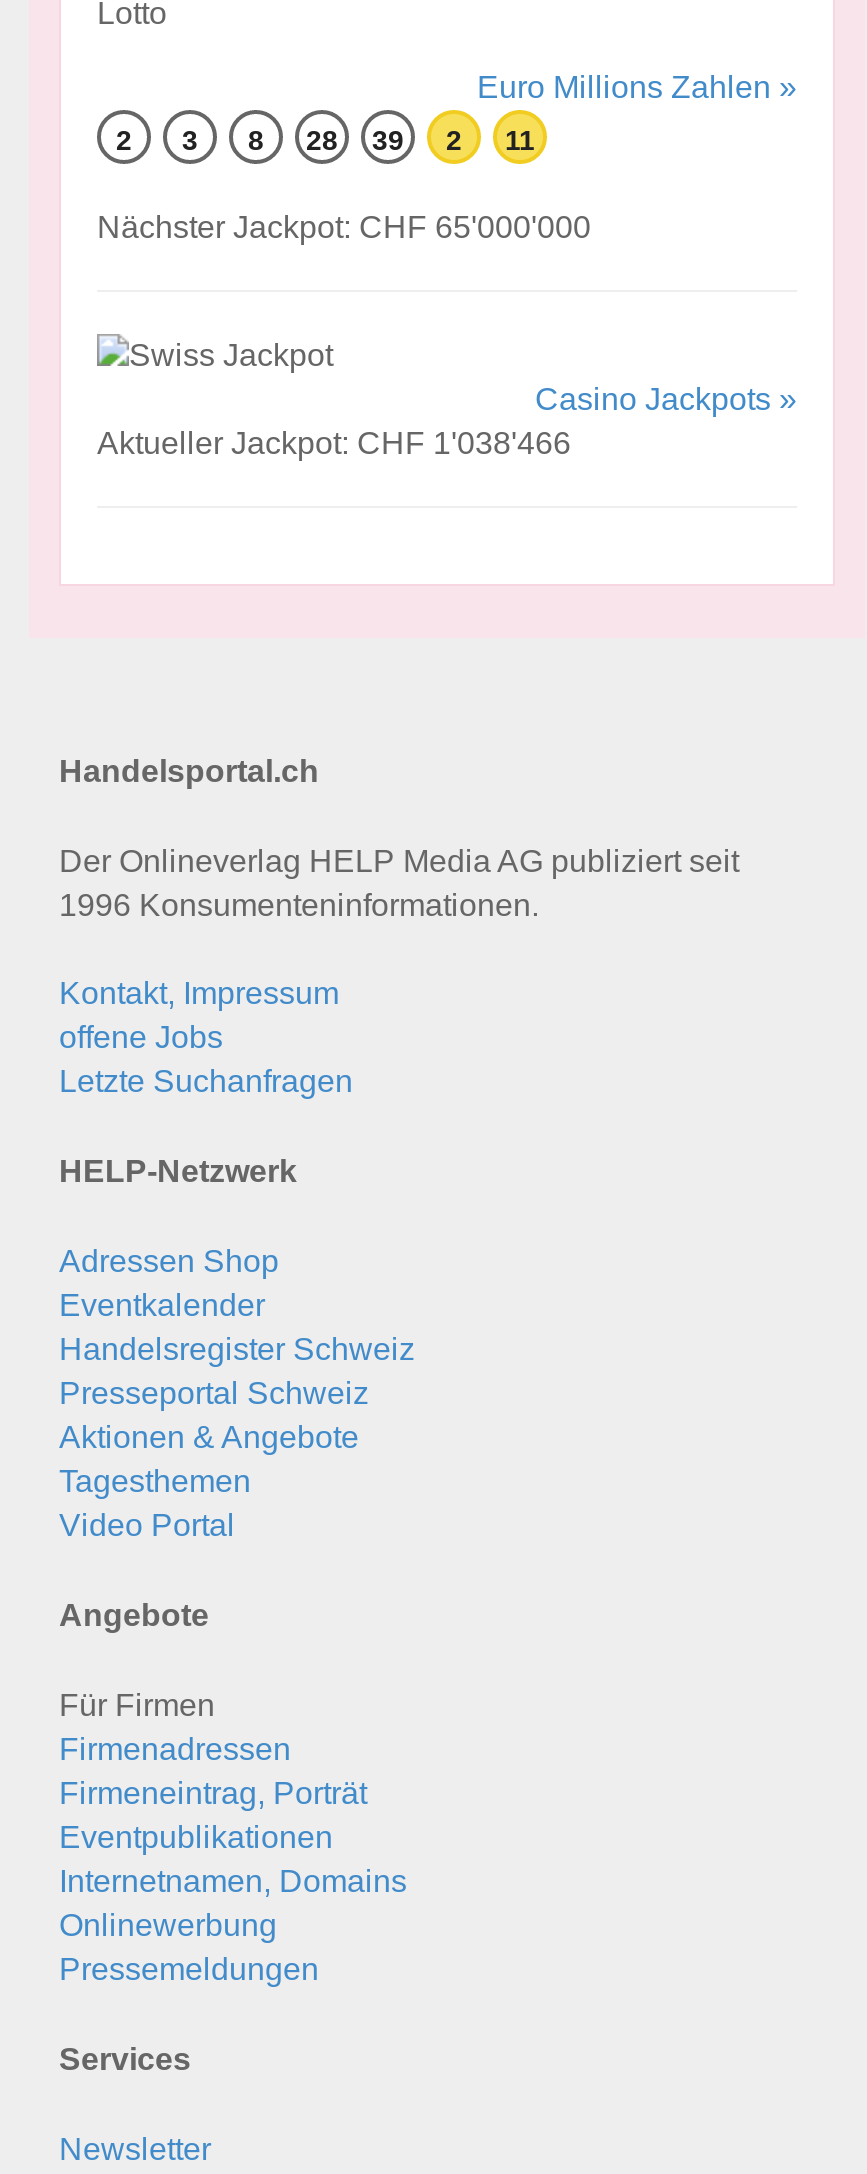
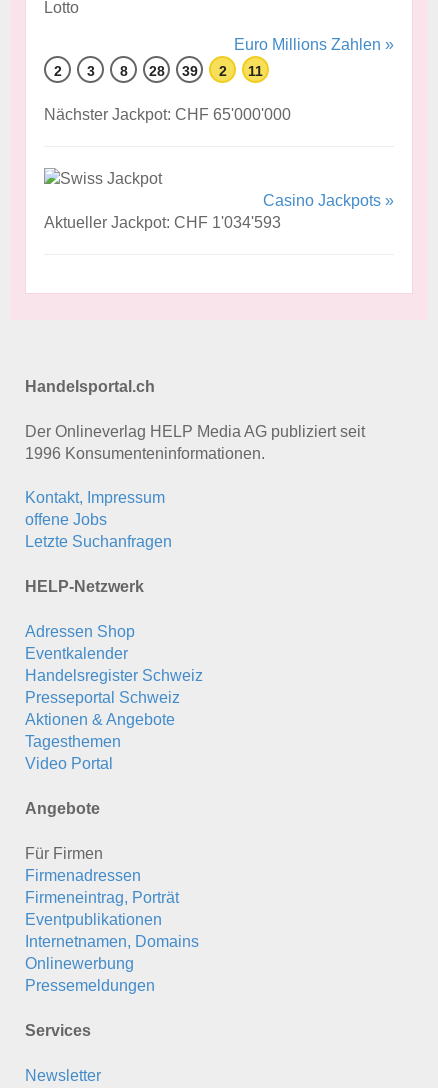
[97,426,571,460] Aktueller Jackpot: CHF 1'038'466 -> [44,214,281,231] Aktueller Jackpot: CHF 1'034'593

